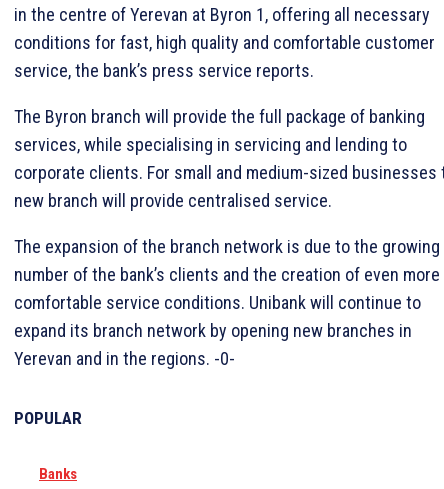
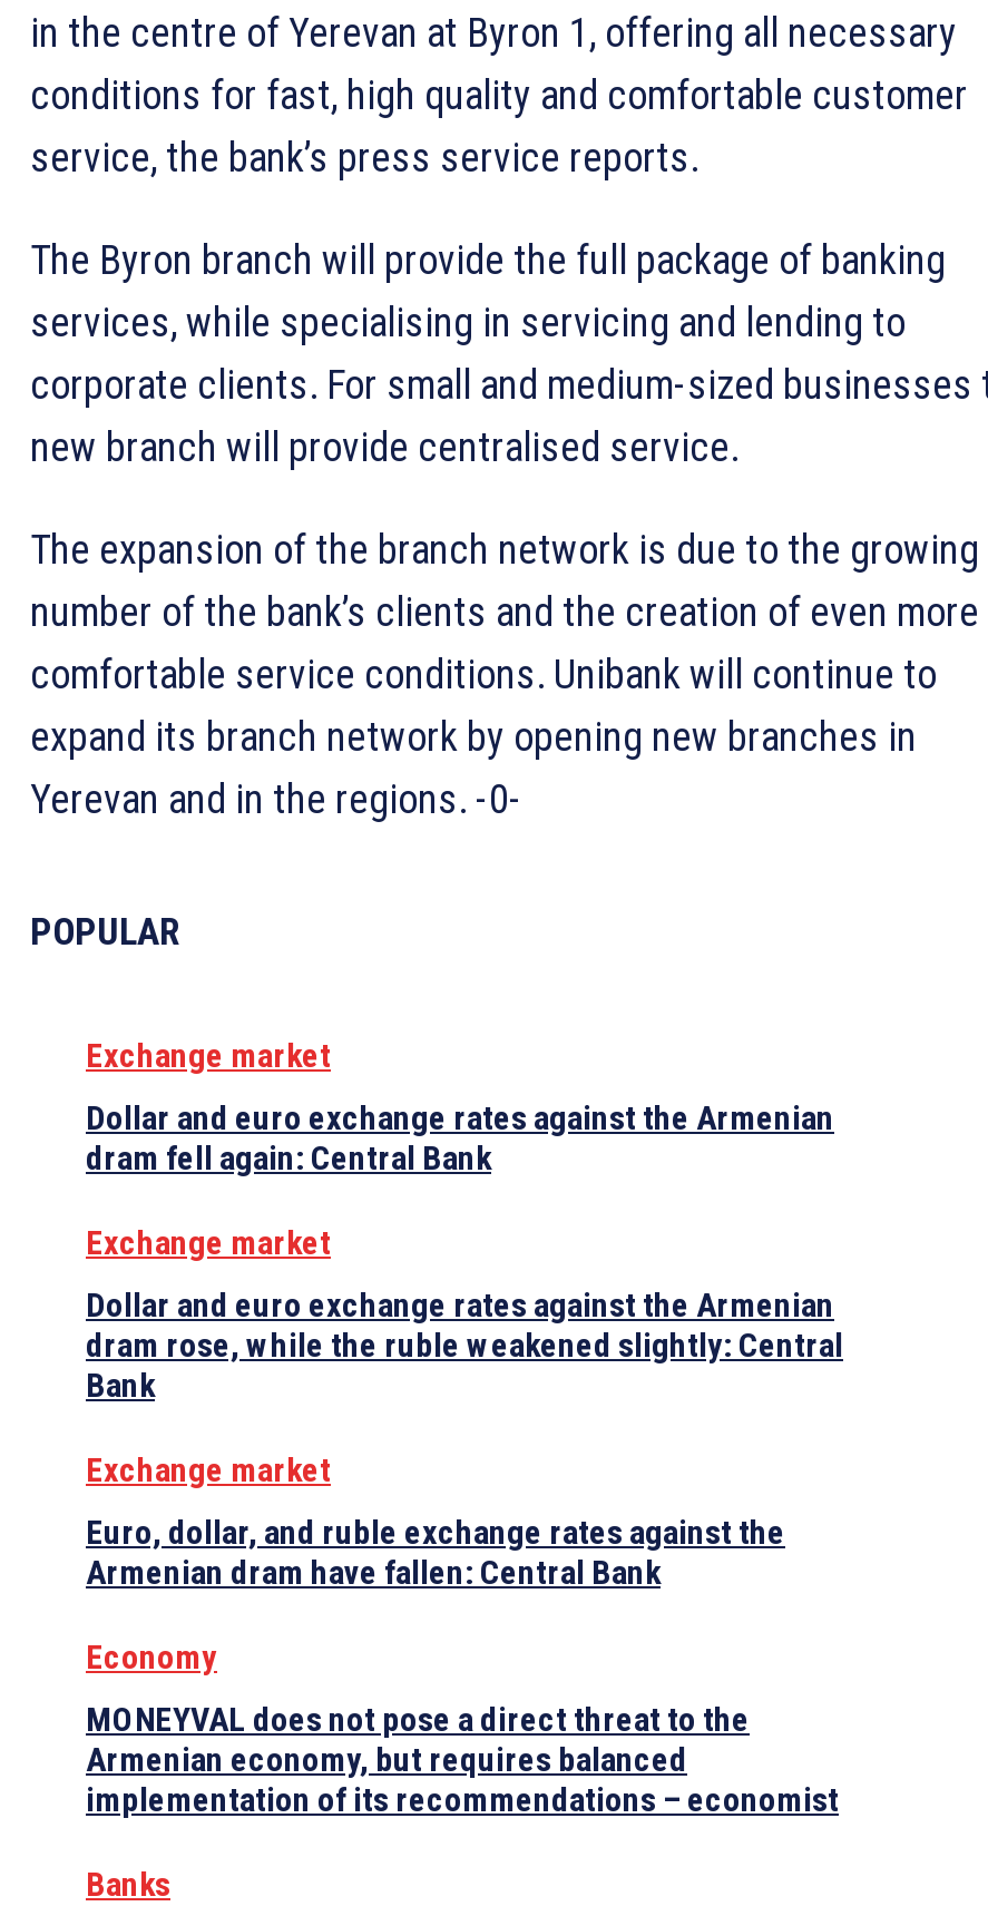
none -> [86,1036,843,1821] Exchange market | Dollar and euro exchange rates against the Armenian | dram fell again: Central Bank | Exchange market | Dollar and euro exchange rates against the Armenian | dram rose, while the ruble weakened slightly: Central | Bank | Exchange market | Euro, dollar, and ruble exchange rates against the | Armenian dram have fallen: Central Bank | Economy | MONEYVAL does not pose a direct threat to the | Armenian economy, but requires balanced | implementation of its recommendations – economist

